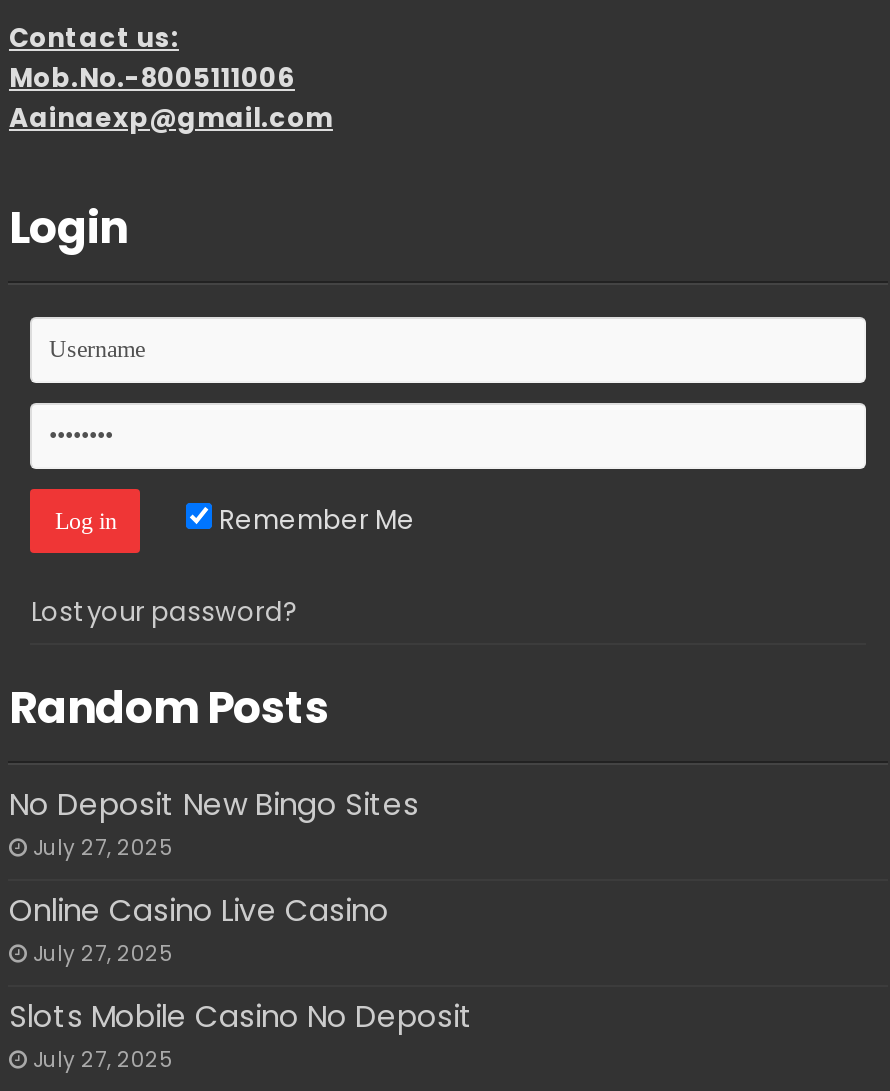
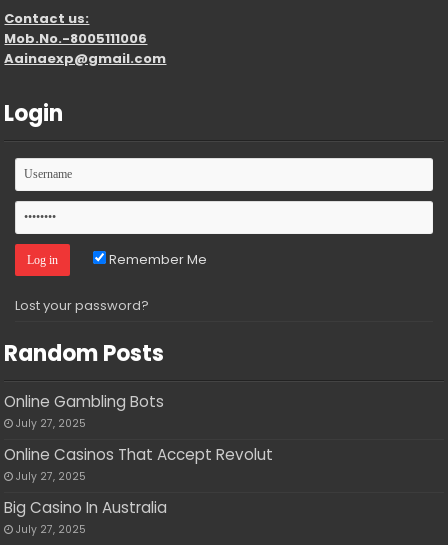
[9,783,419,825] No Deposit New Bingo Sites -> [4,391,164,412] Online Gambling Bots
[9,889,389,931] Online Casino Live Casino -> [4,444,273,465] Online Casinos That Accept Revolut
[9,995,473,1037] Slots Mobile Casino No Deposit -> [4,497,167,518] Big Casino In Australia

